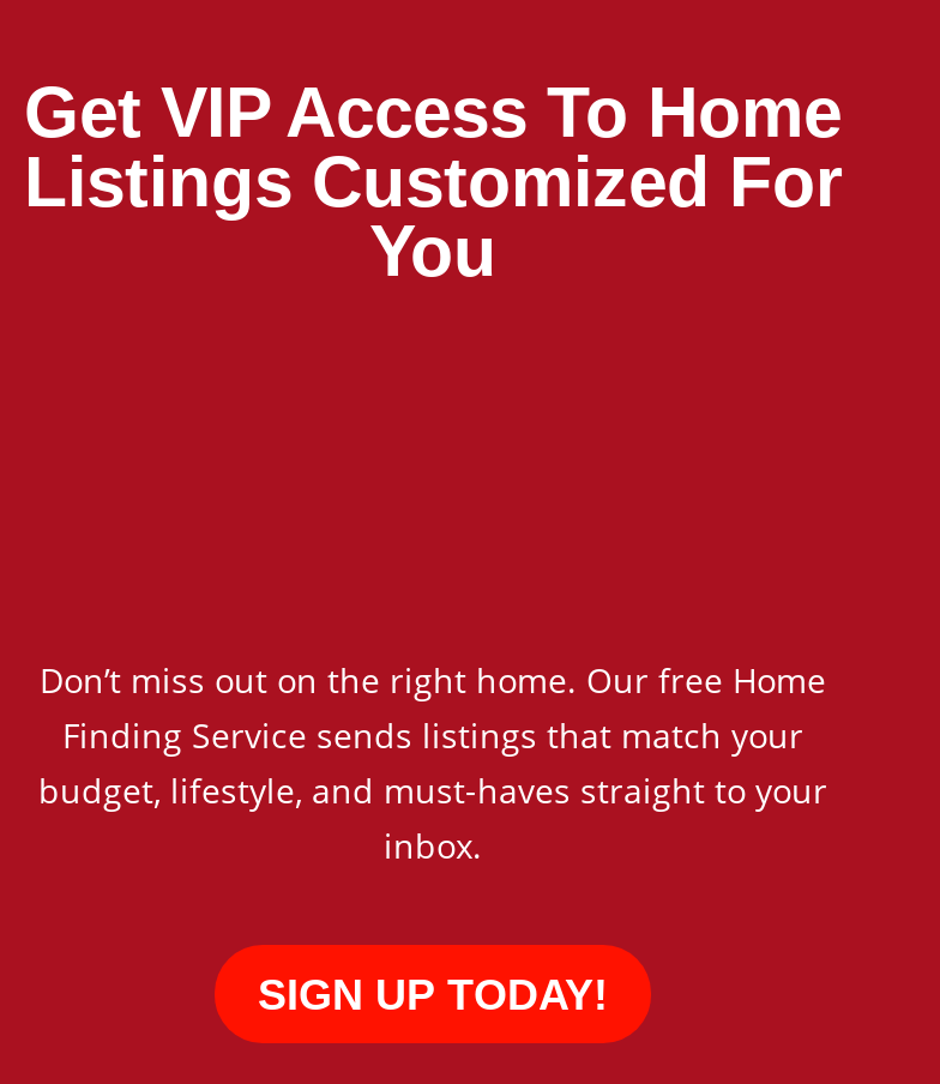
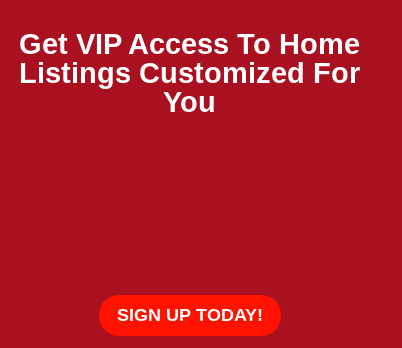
[38,657,827,868] Don’t miss out on the right home. Our free Home | Finding Service sends listings that match your | budget, lifestyle, and must-haves straight to your | inbox. -> none

